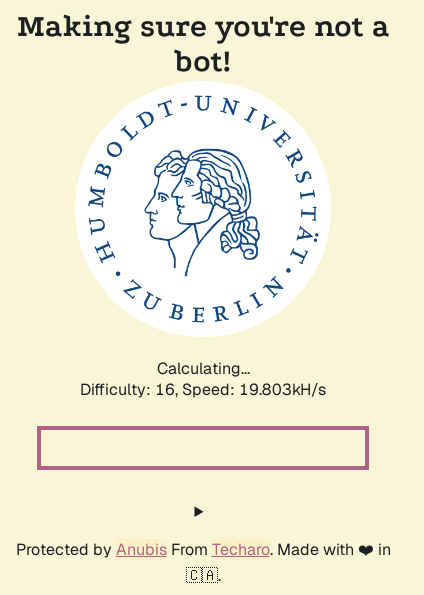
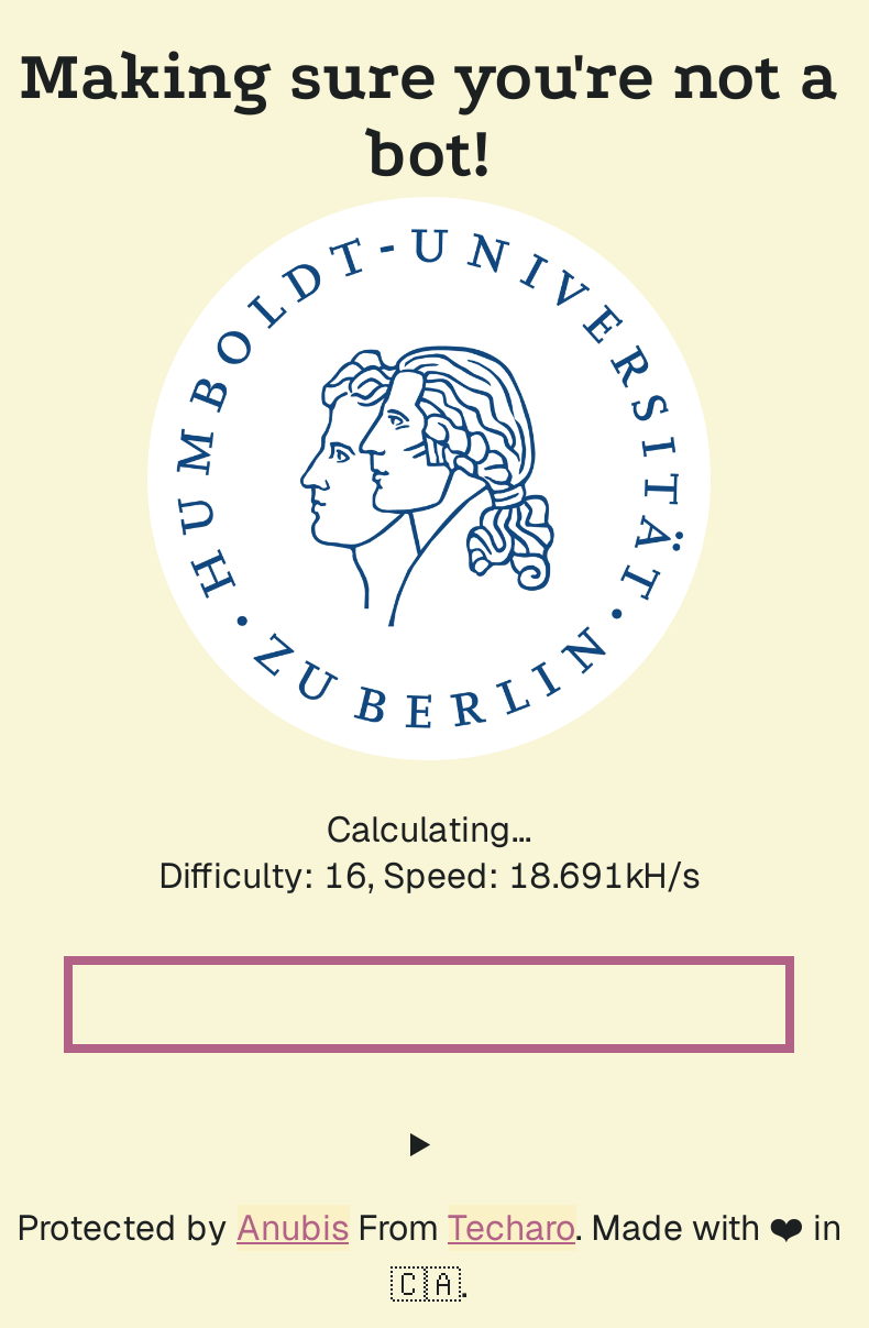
[80,379,326,400] Difficulty: 16, Speed: 19.803kH/s -> [158,853,700,899] Difficulty: 16, Speed: 18.691kH/s

